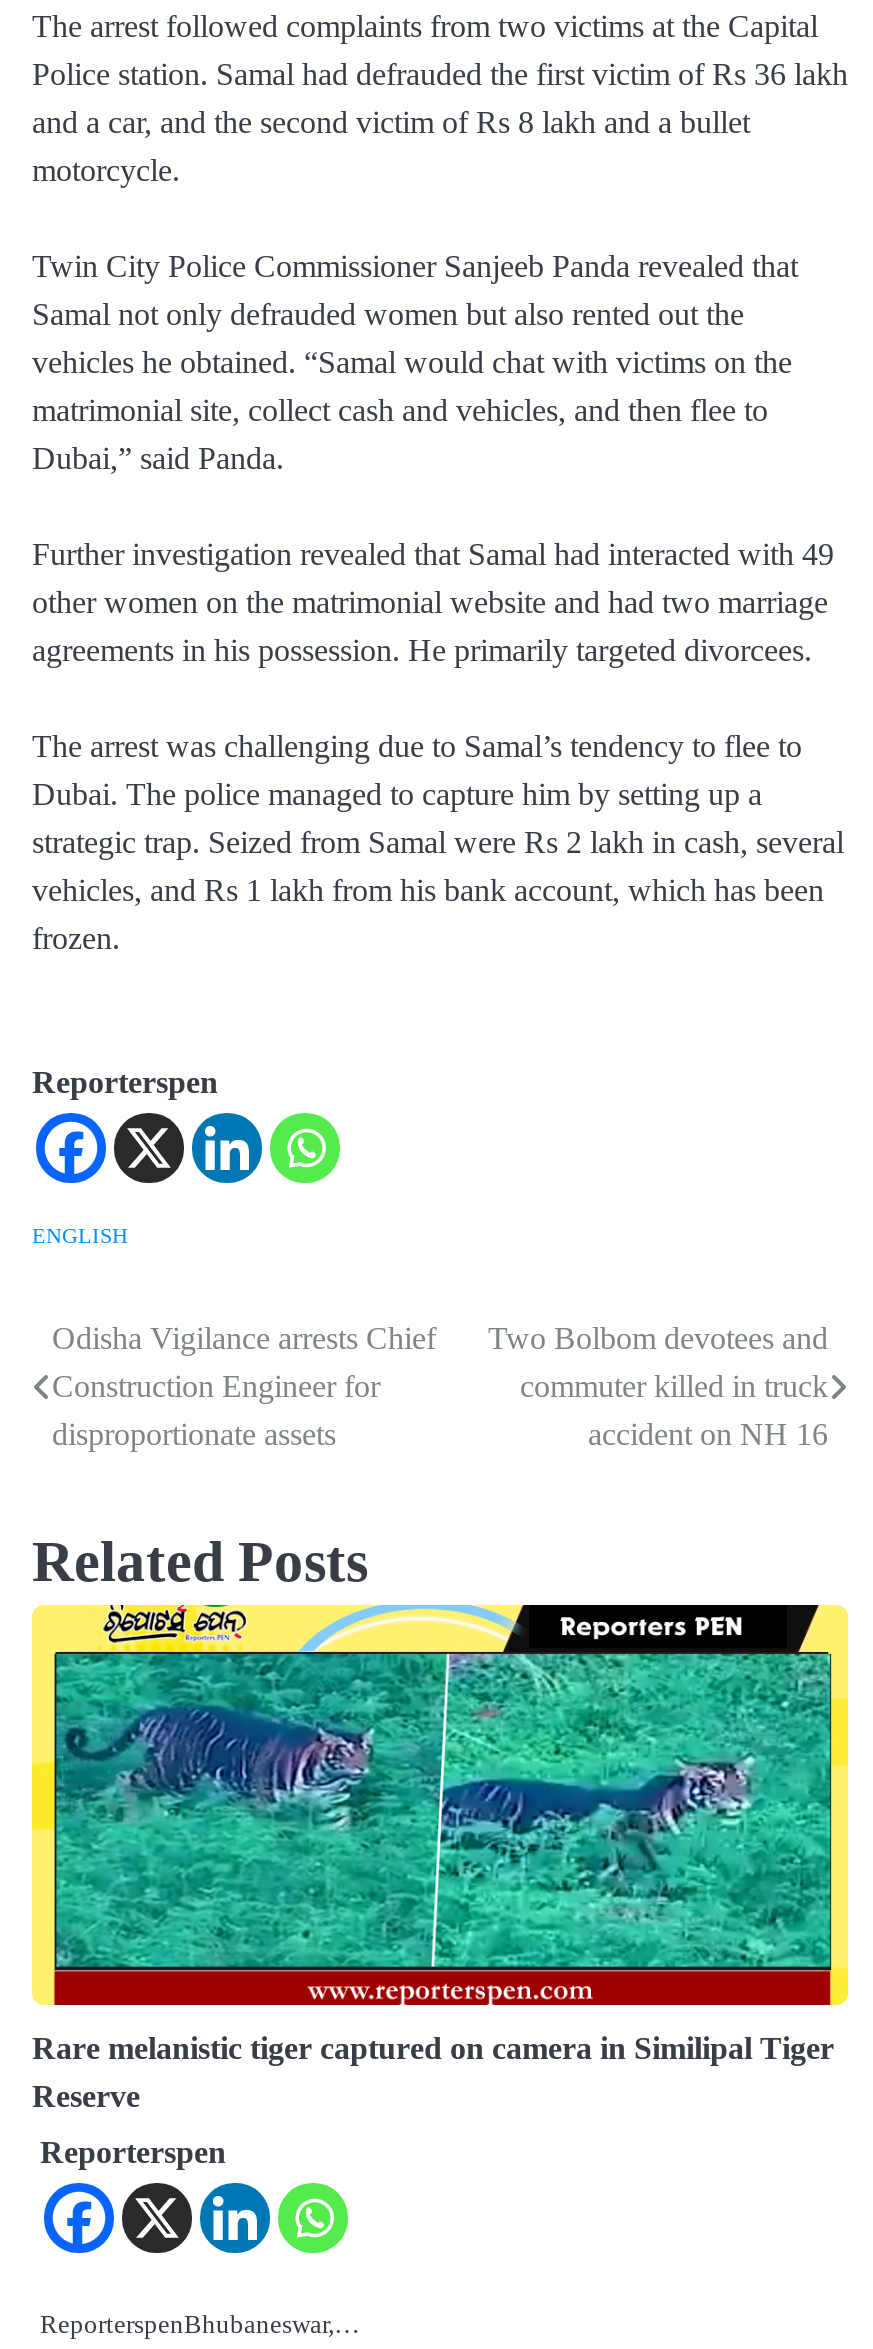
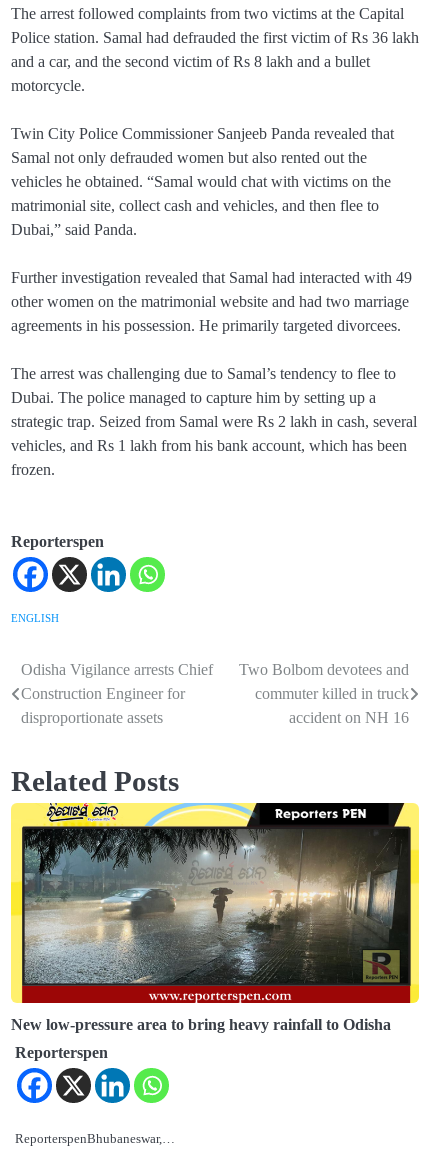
[32,1651,834,2114] [image] | Rare melanistic tiger captured on camera in Similipal Tiger | Reserve -> [11,827,411,1033] [image] | New low-pressure area to bring heavy rainfall to Odisha

